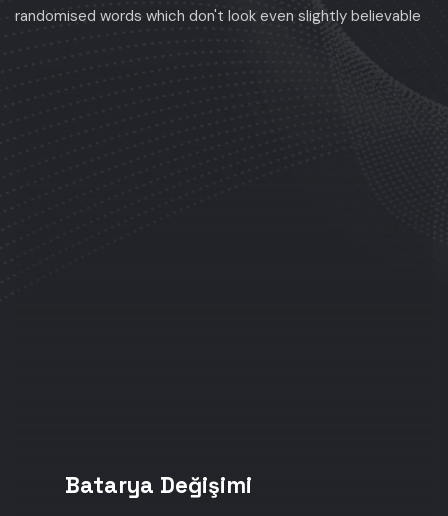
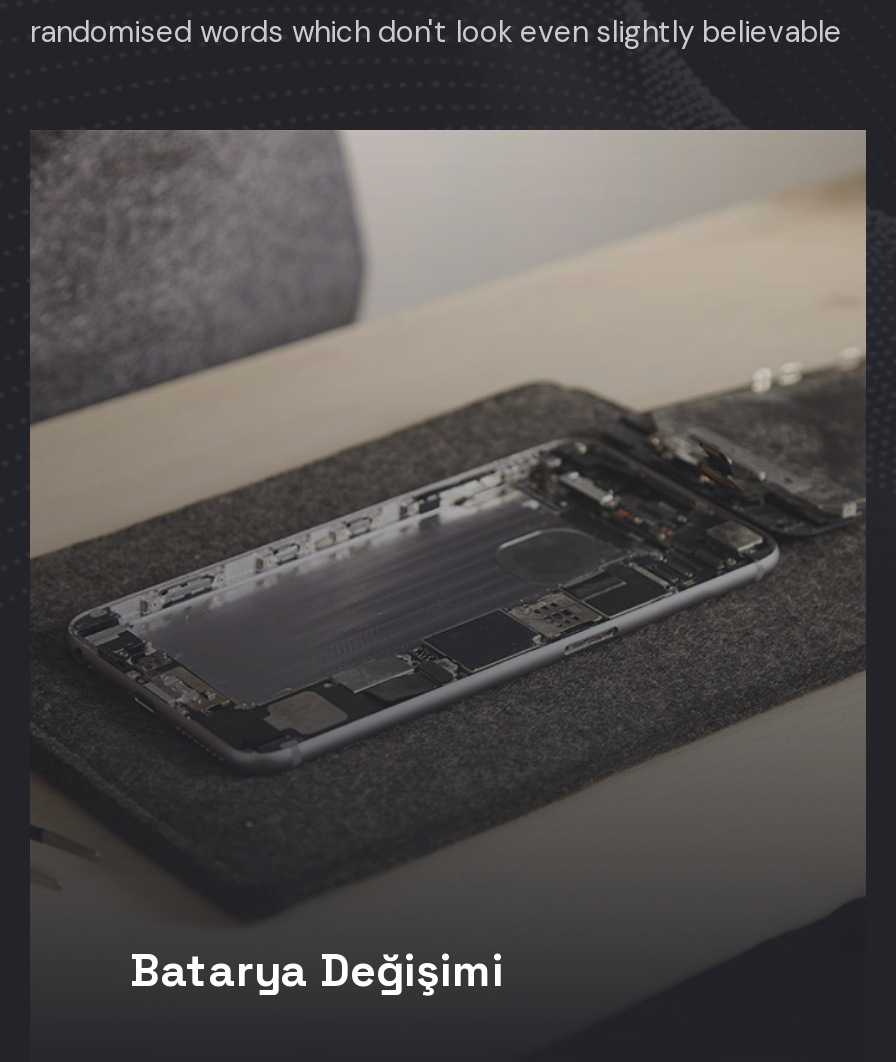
none -> [28,128,868,992] [image]

